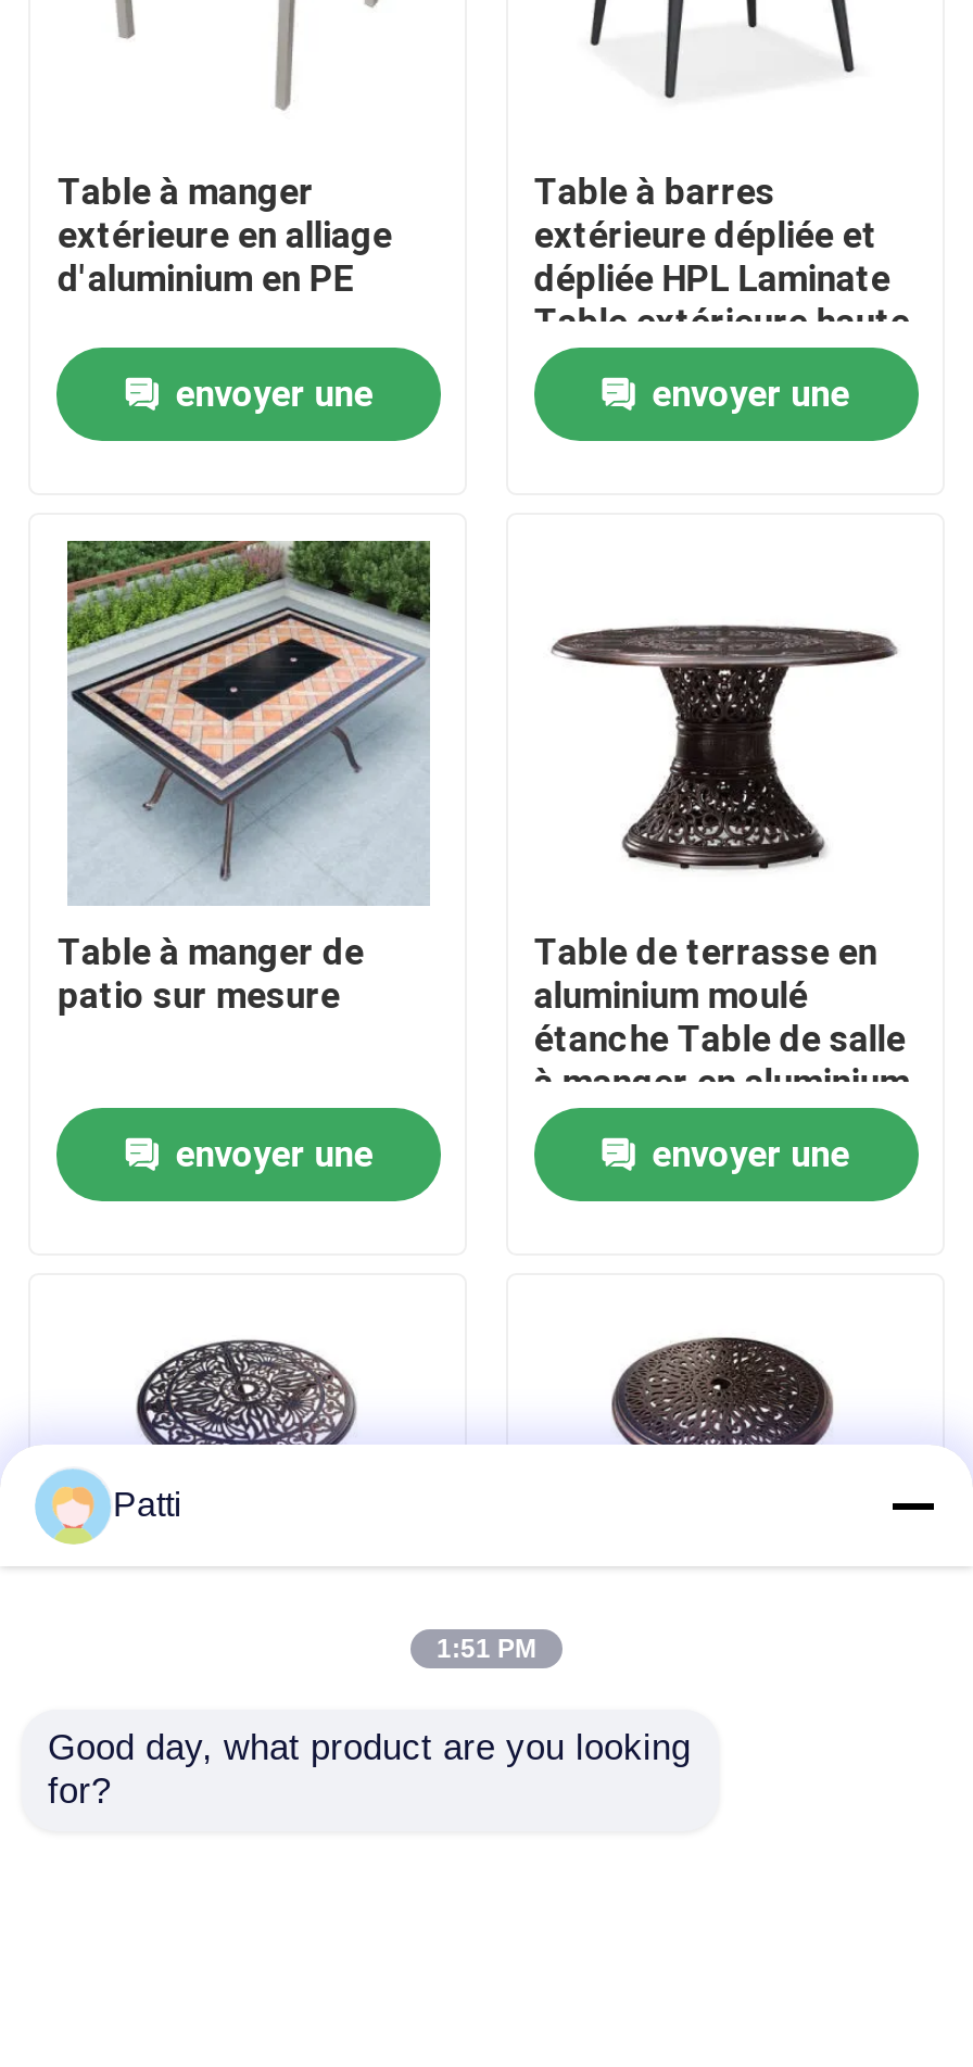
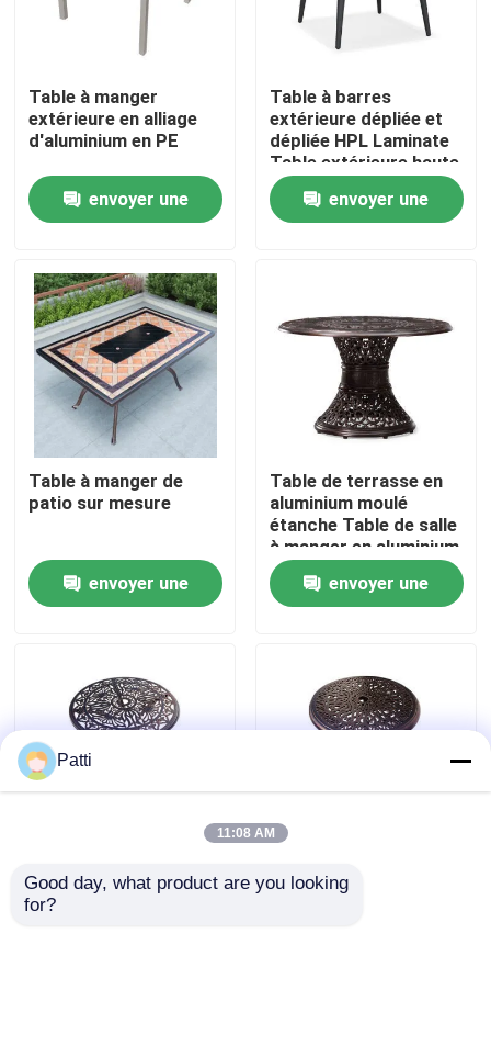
[437,1634,536,1664] 1:51 PM -> [216,825,275,841] 11:08 AM

